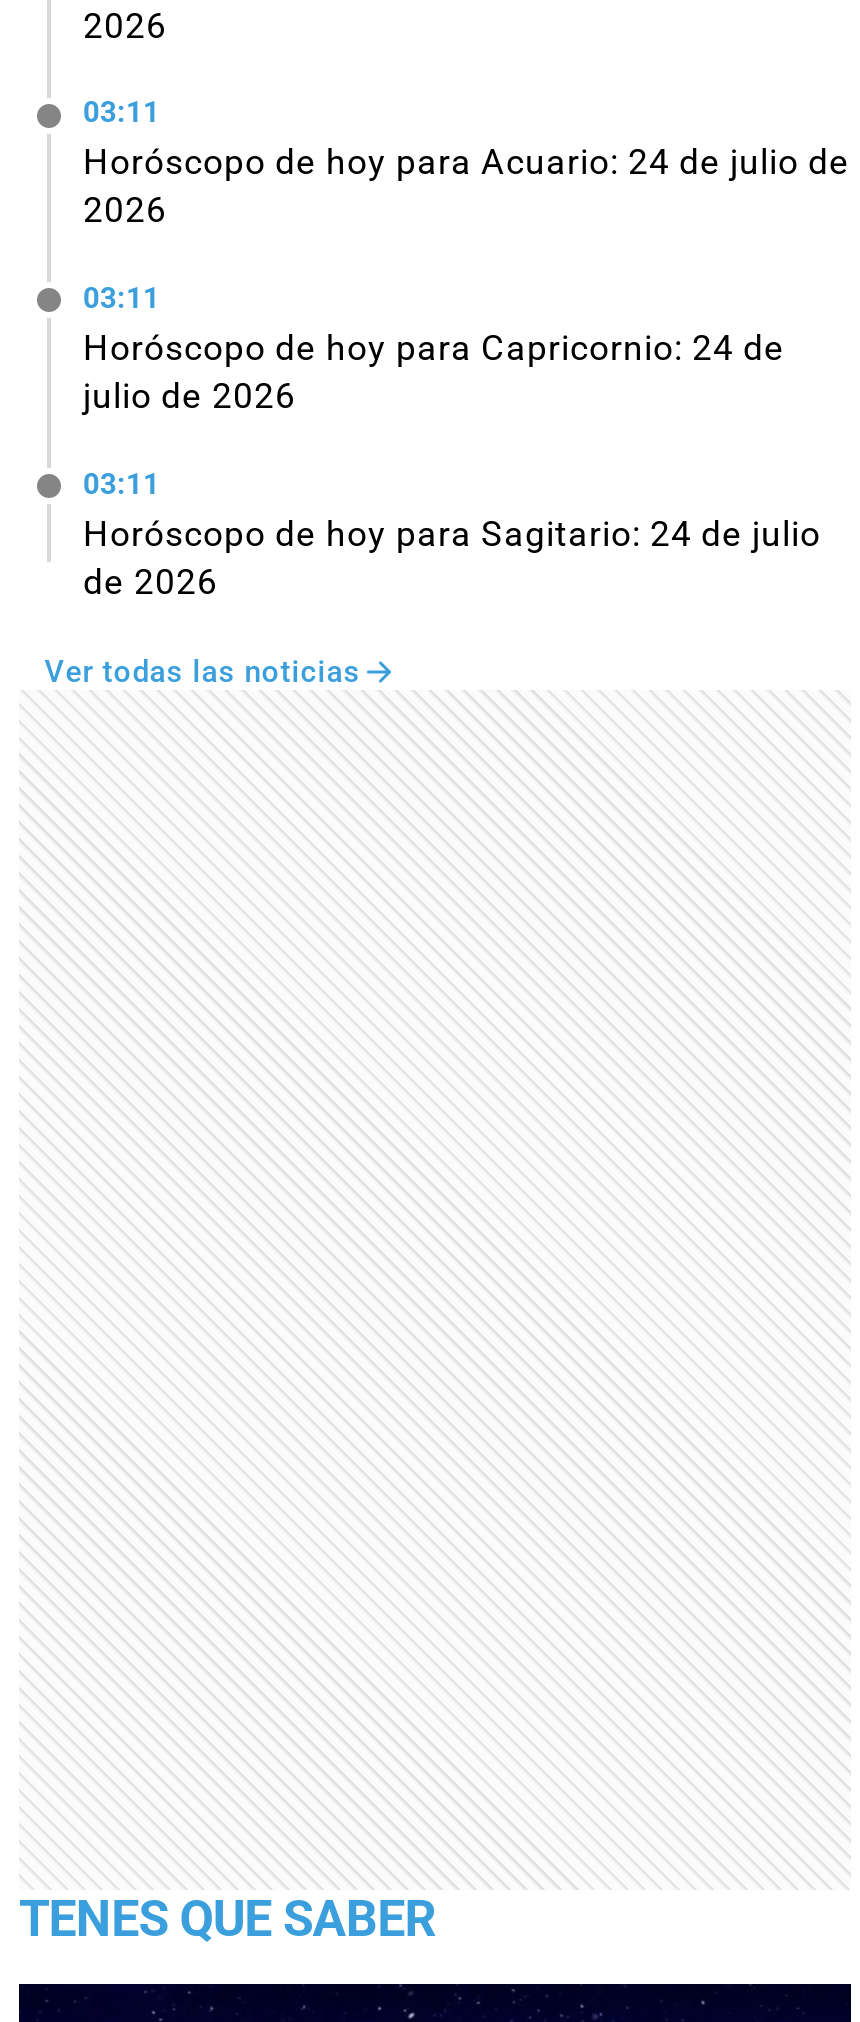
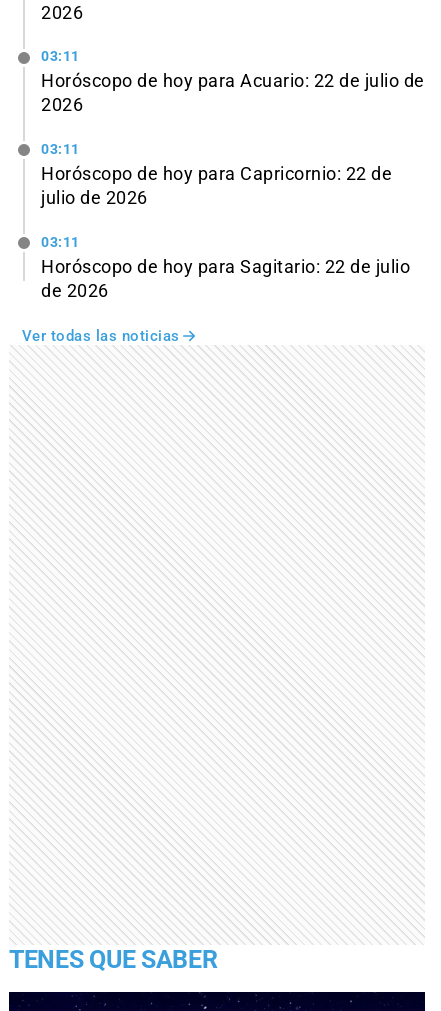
[83,143,850,183] Horóscopo de hoy para Acuario: 24 de julio de -> [41,71,424,91] Horóscopo de hoy para Acuario: 22 de julio de
[83,328,785,368] Horóscopo de hoy para Capricornio: 24 de -> [41,164,392,184] Horóscopo de hoy para Capricornio: 22 de
[83,514,821,554] Horóscopo de hoy para Sagitario: 24 de julio -> [41,257,410,277] Horóscopo de hoy para Sagitario: 22 de julio

